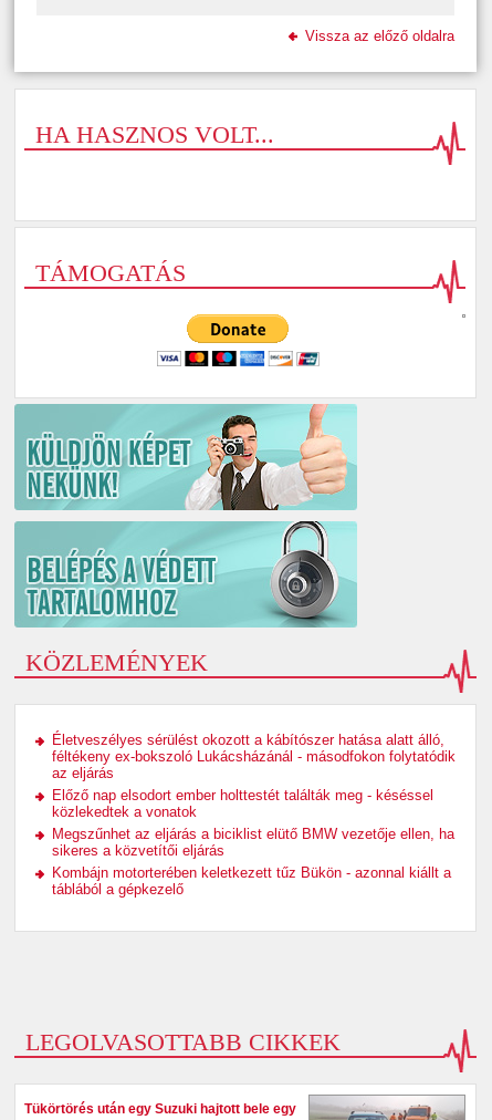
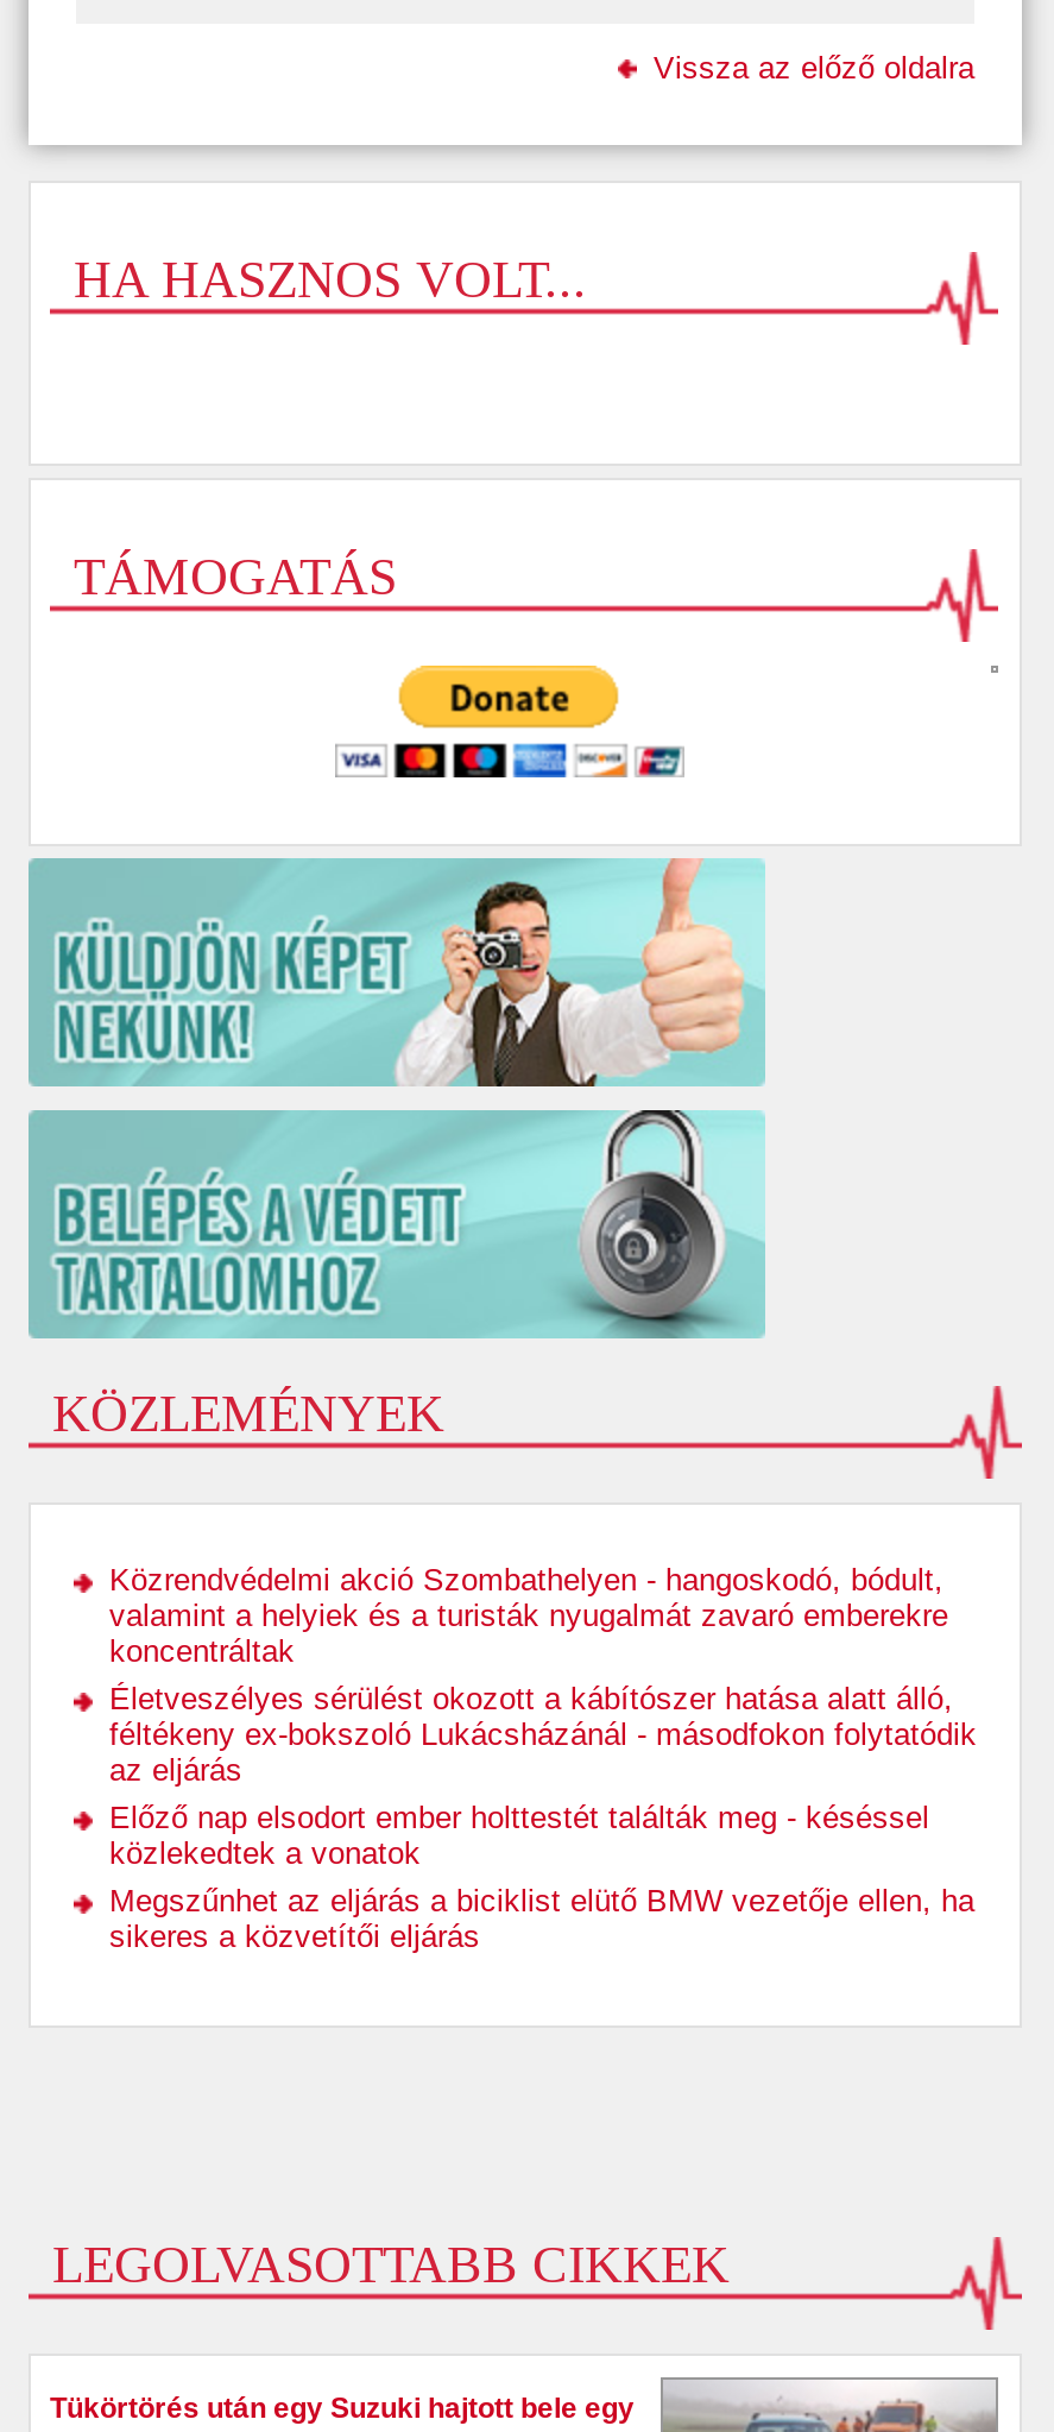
none -> [109,1563,948,1670] Közrendvédelmi akció Szombathelyen - hangoskodó, bódult, | valamint a helyiek és a turisták nyugalmát zavaró emberekre | koncentráltak
moved [52,732,456,859] -> [109,1682,977,1955]: Életveszélyes sérülést okozott a kábítószer hatása alatt álló, | féltékeny ex-bokszoló Lukácsházánál - másodfokon folytatódik | az eljárás | Előző nap elsodort ember holttestét találták meg - késéssel | közlekedtek a vonatok | Megszűnhet az eljárás a biciklist elütő BMW vezetője ellen, ha | sikeres a közvetítői eljárás
[52,865,451,898] Kombájn motorterében keletkezett tűz Bükön - azonnal kiállt a | táblából a gépkezelő -> none

